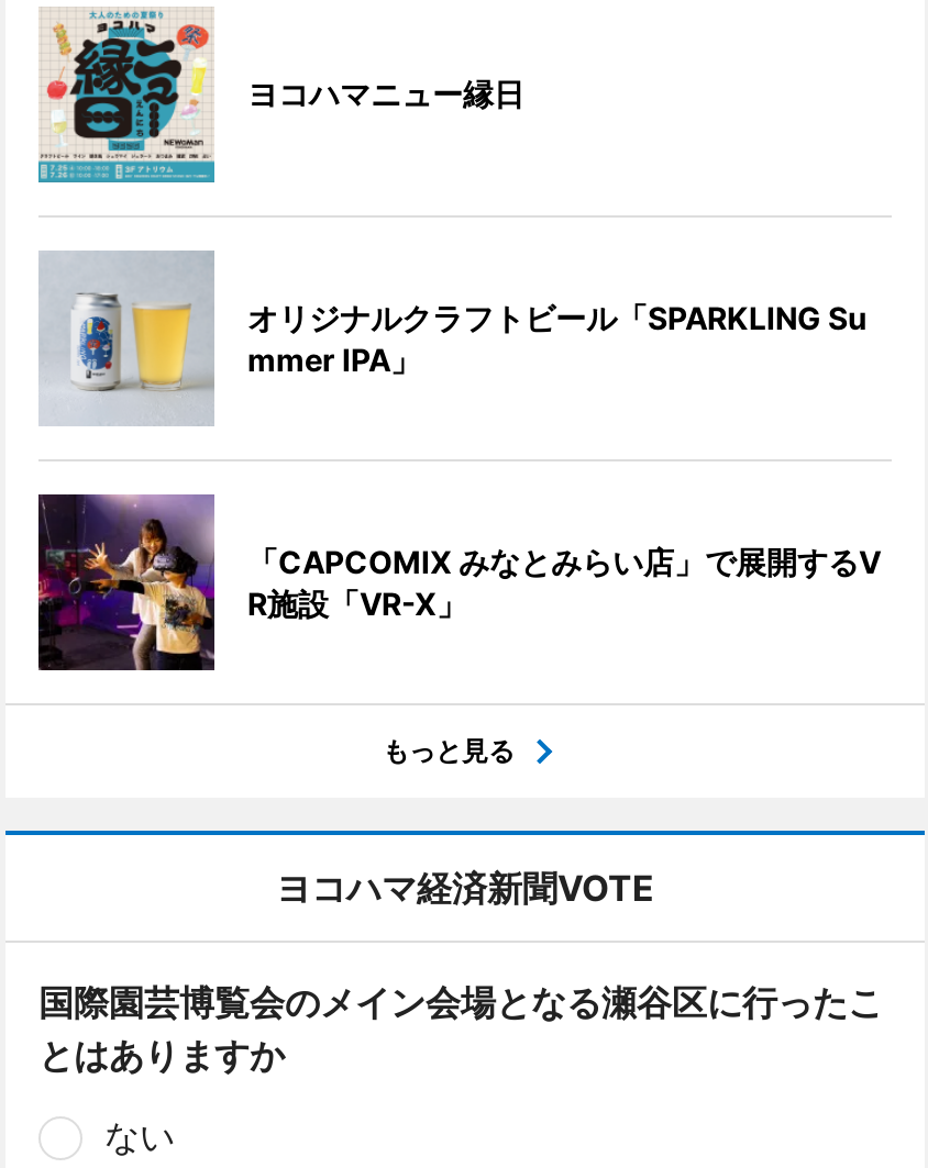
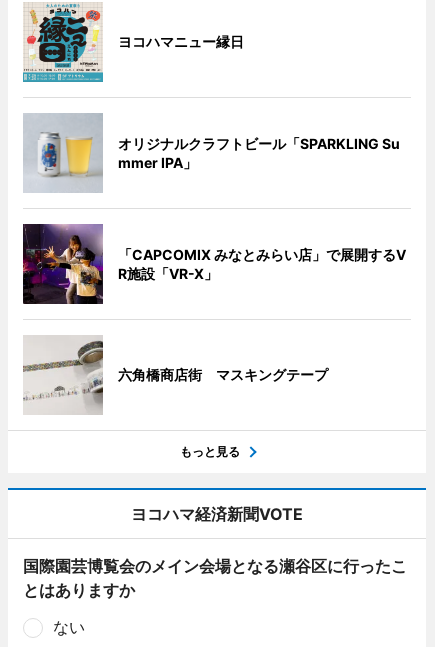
none -> [23,335,328,415] [image] | 六角橋商店街 マスキングテープ

